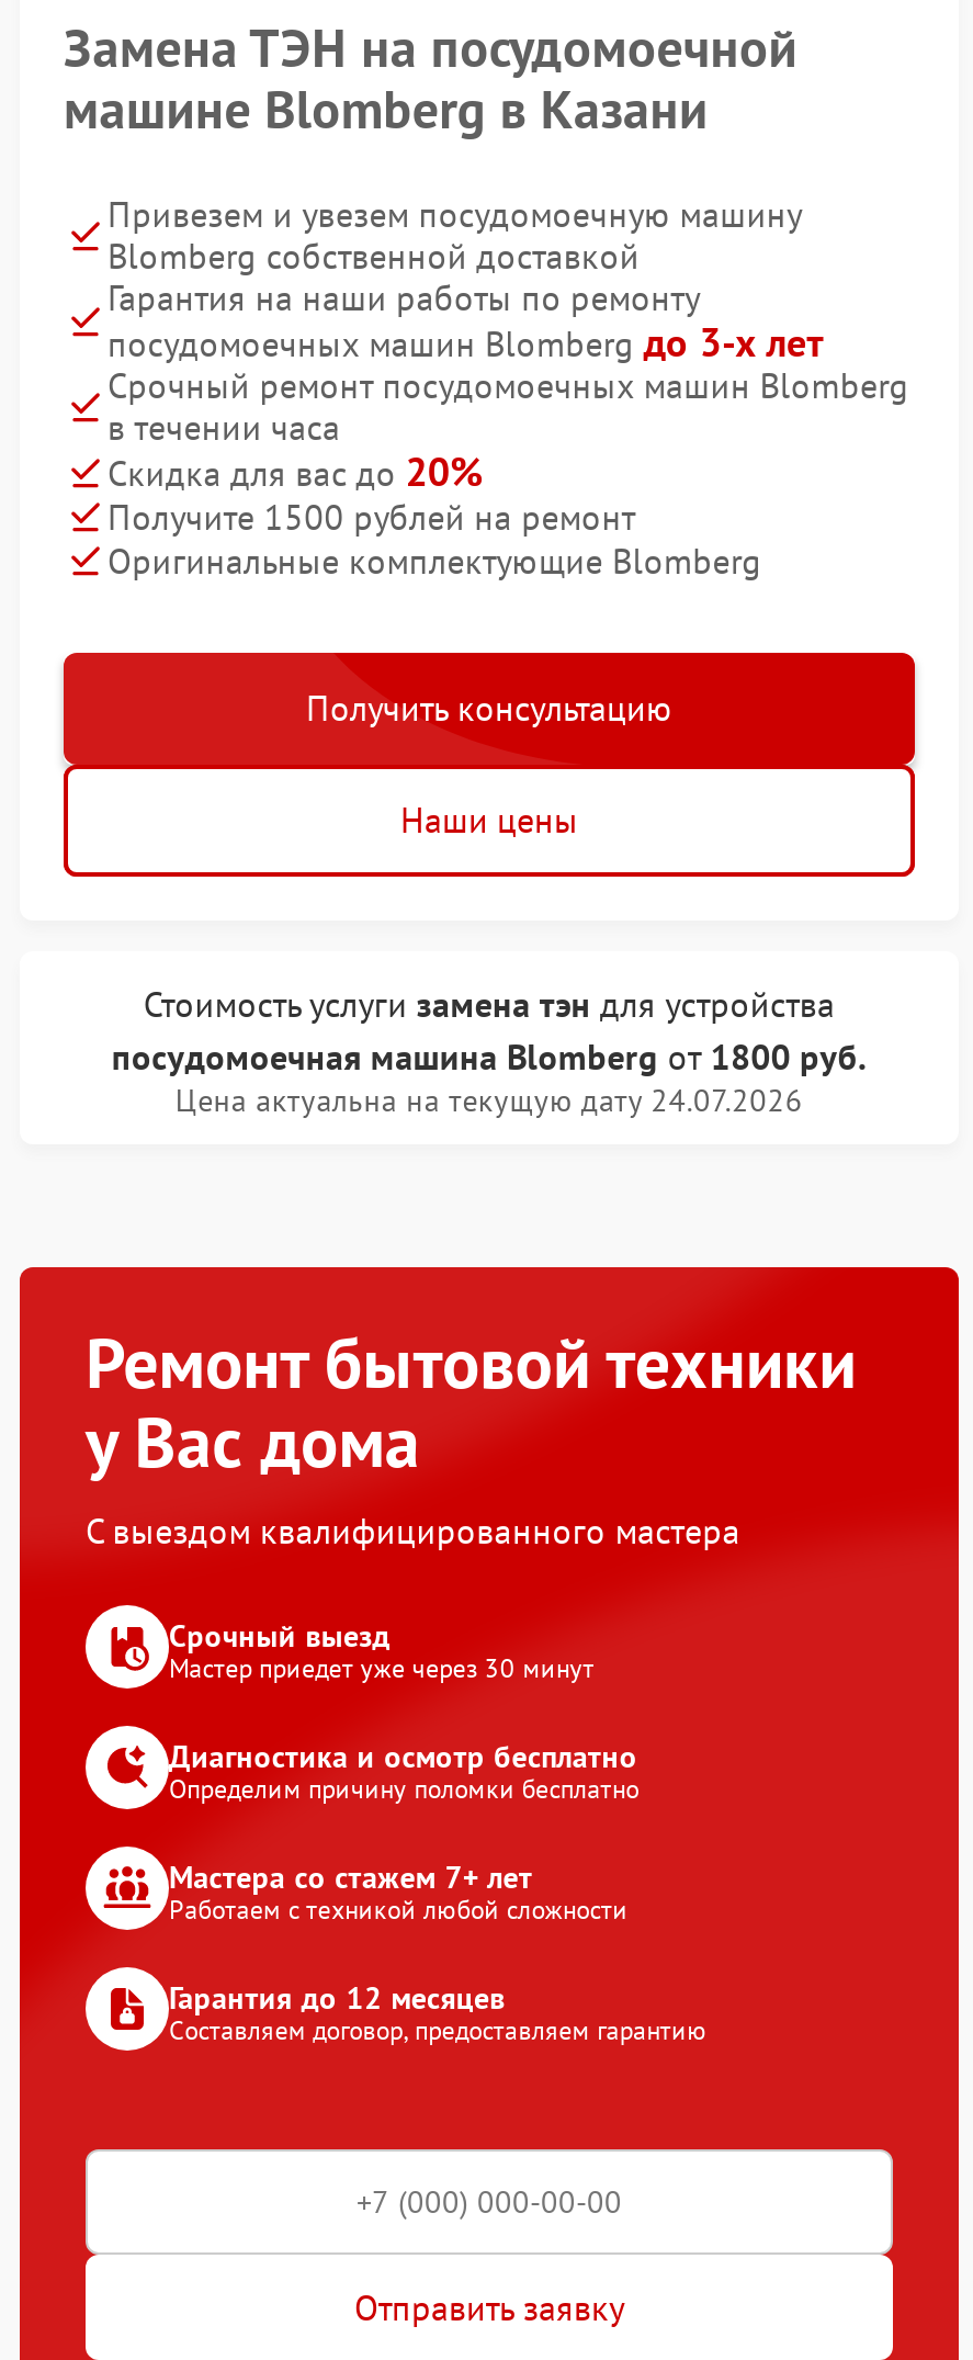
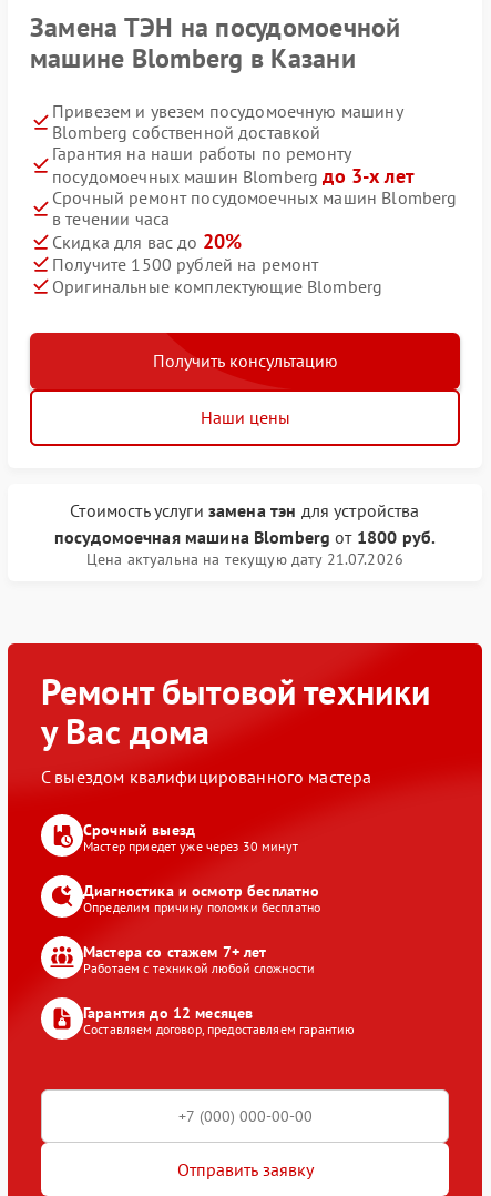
[175,1081,803,1120] Цена актуальна на текущую дату 24.07.2026 -> [86,549,404,569] Цена актуальна на текущую дату 21.07.2026

